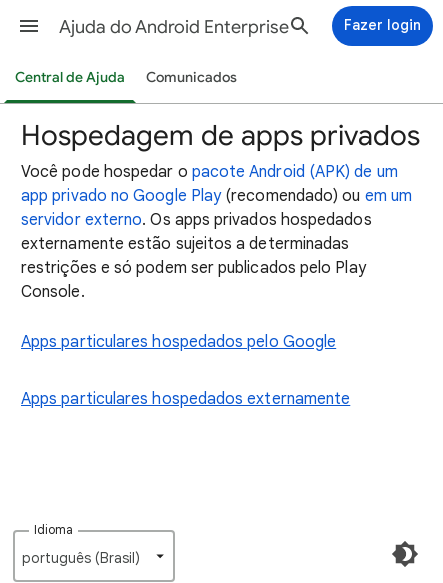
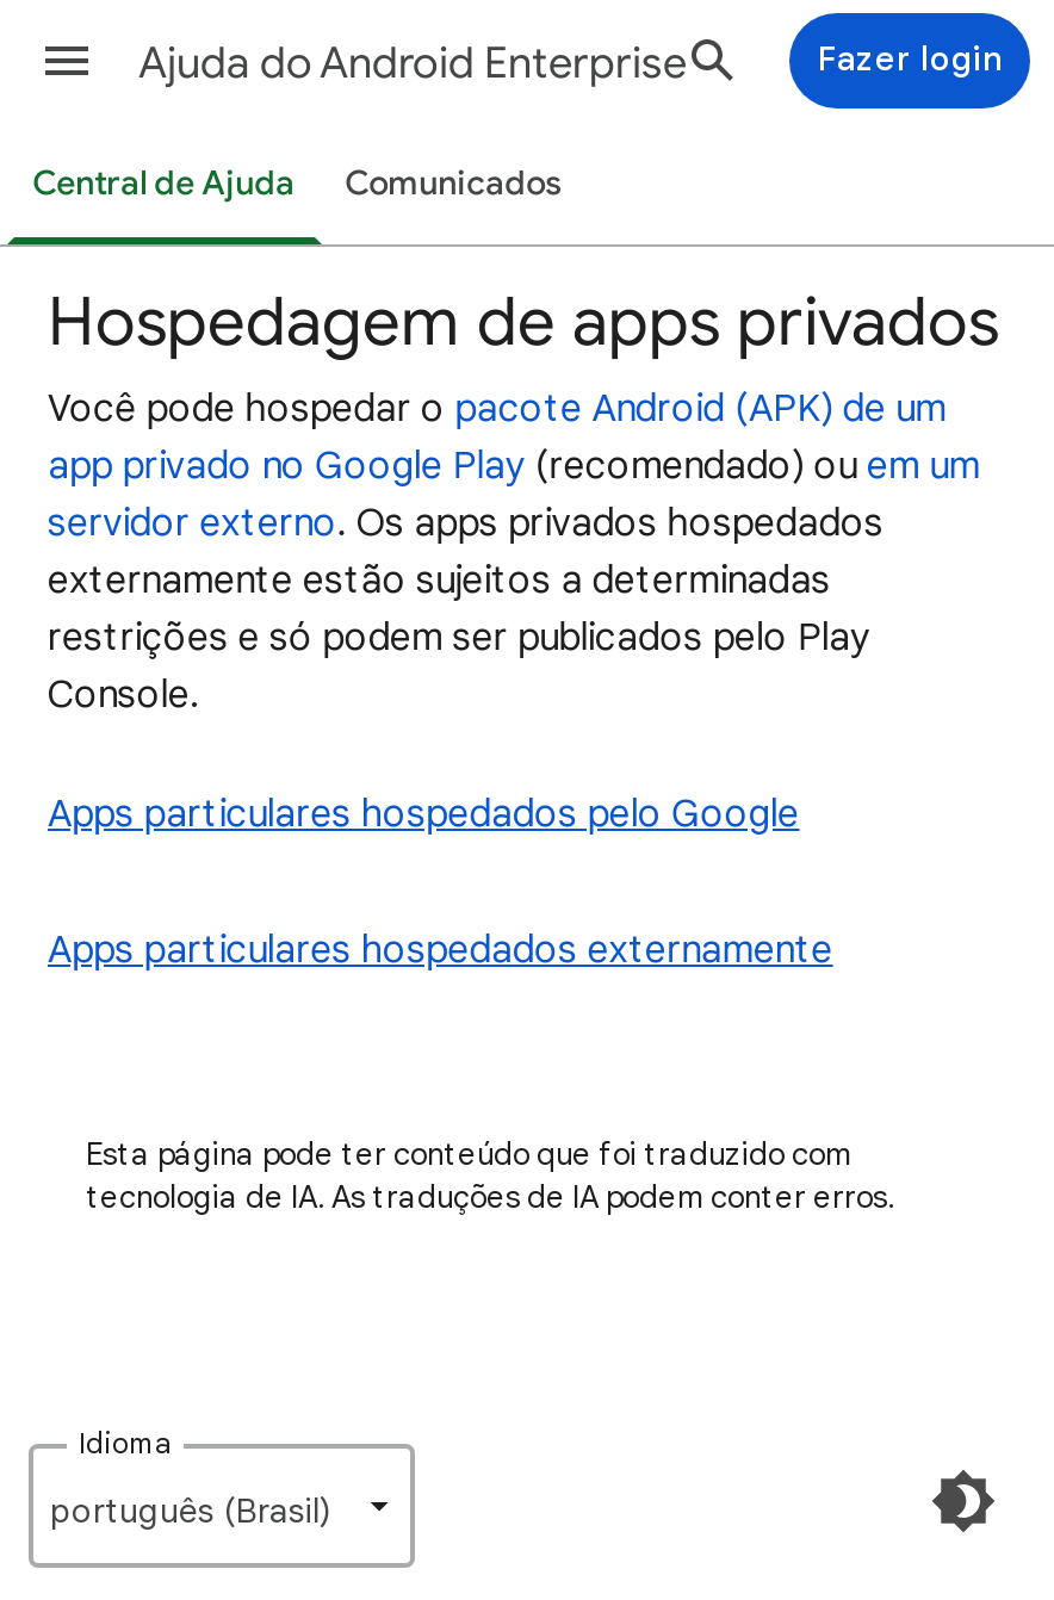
none -> [86,1134,894,1217] Esta página pode ter conteúdo que foi traduzido com | tecnologia de IA. As traduções de IA podem conter erros.

